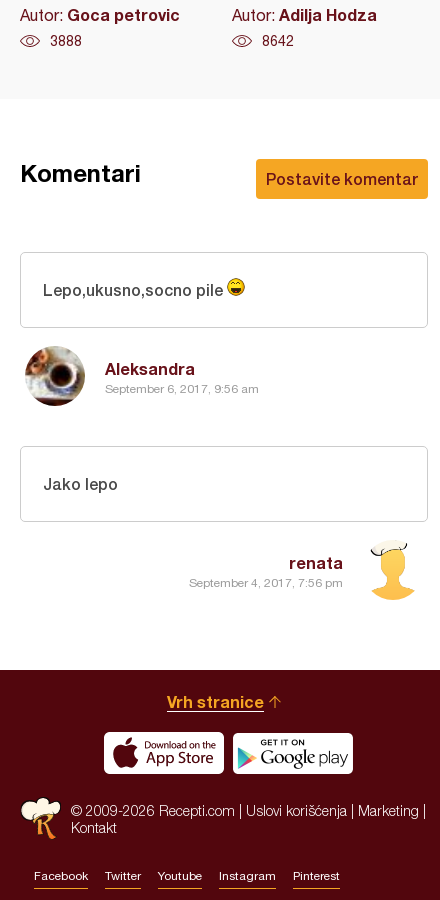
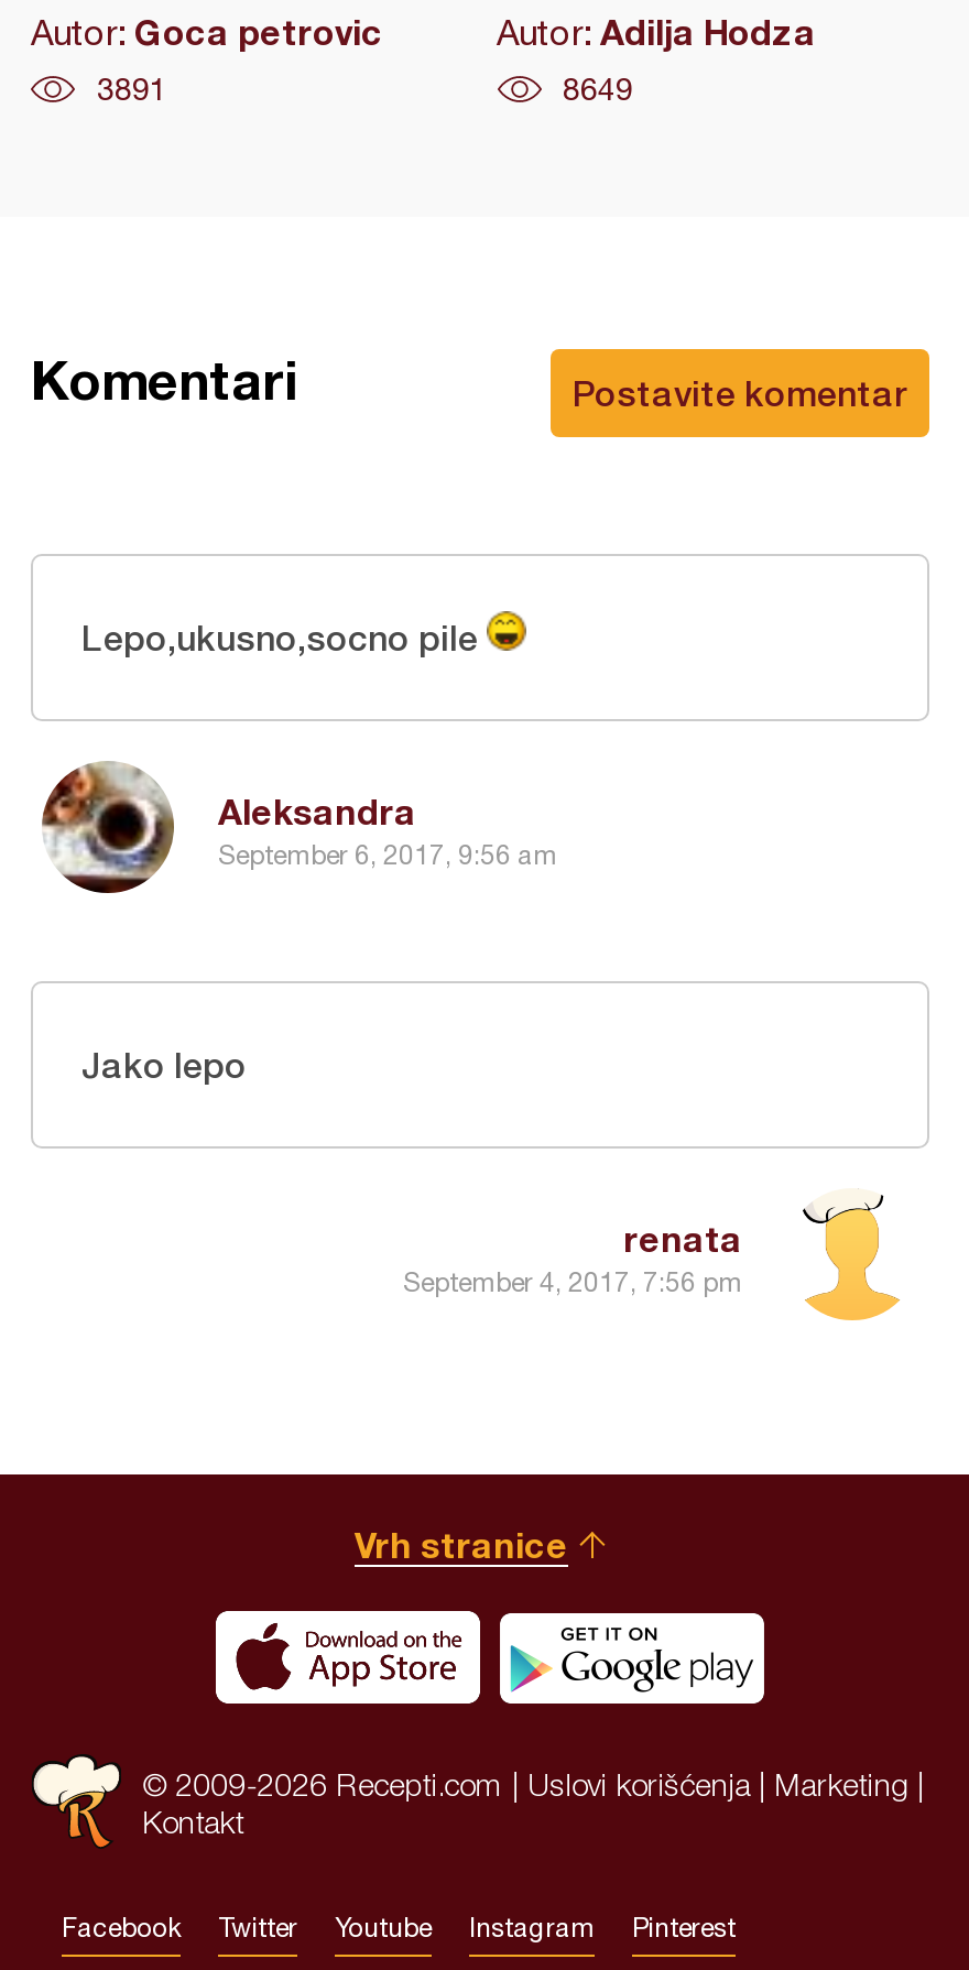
[50,33,82,49] 3888 -> [97,72,167,107] 3891
[261,33,293,49] 8642 -> [563,72,633,107] 8649

